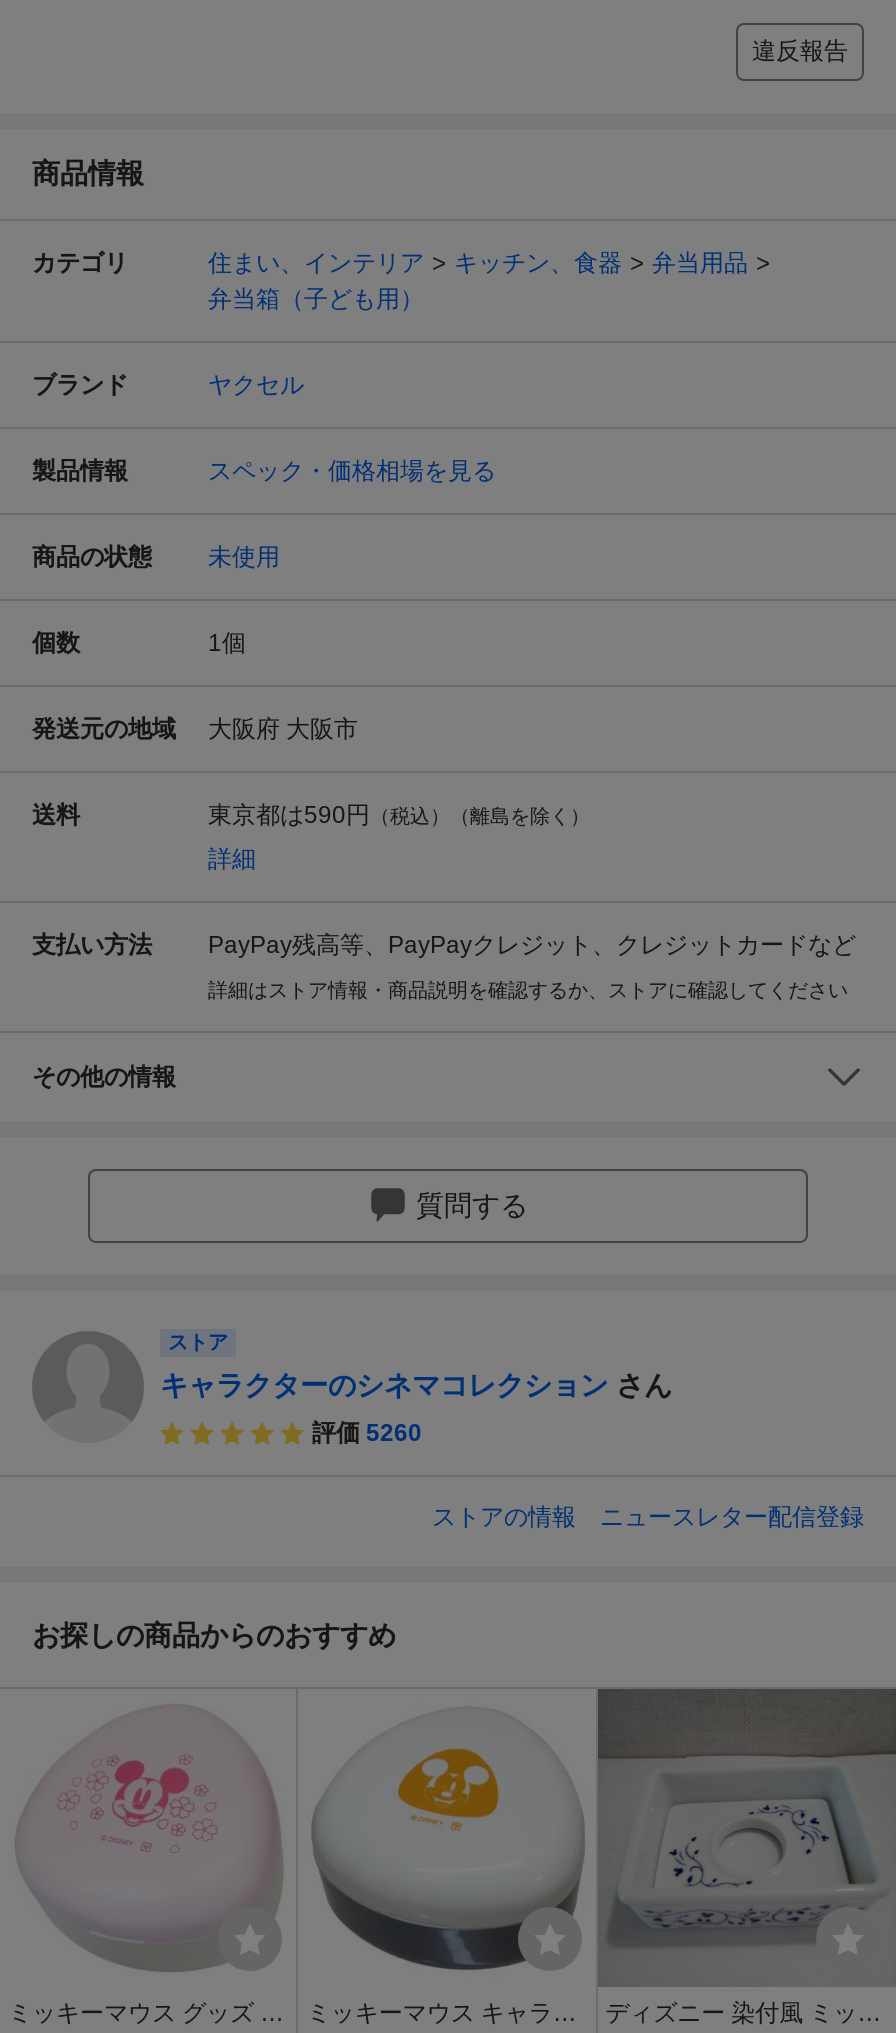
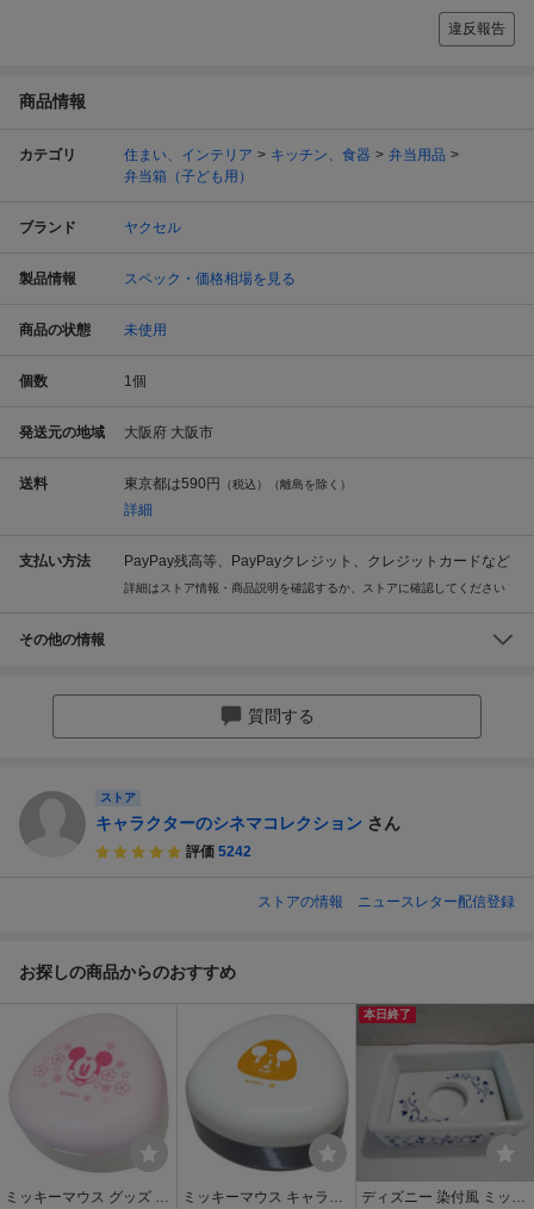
[312,1419,422,1447] 評価 5260 -> [186,843,252,860] 評価 5242
none -> [363,1008,411,1021] 本日終了

